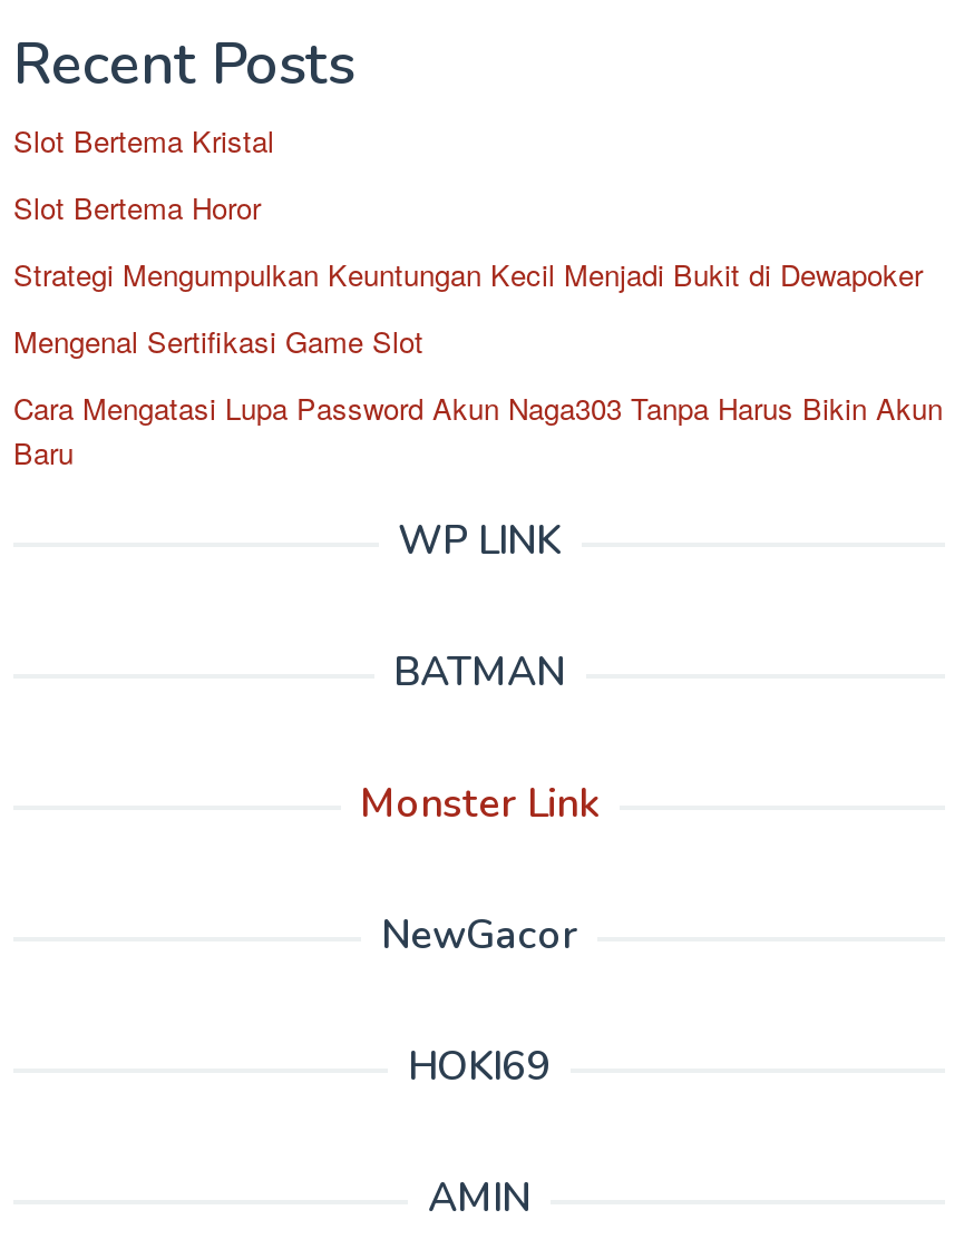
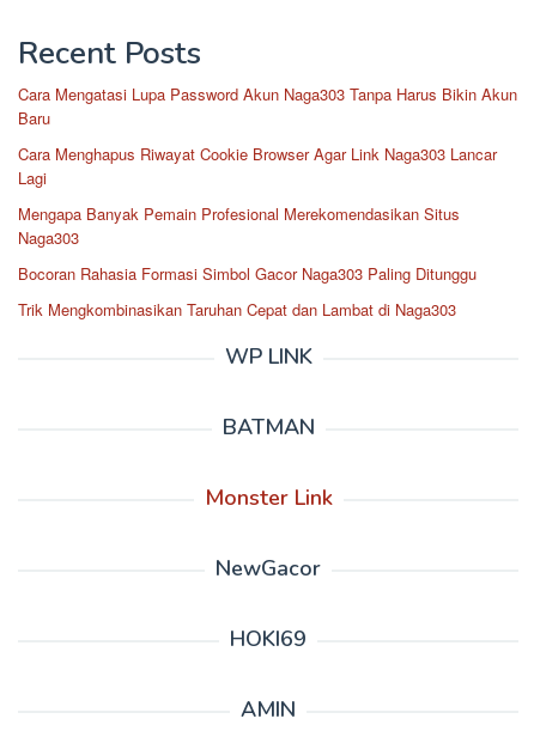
[13,119,923,362] Slot Bertema Kristal | Slot Bertema Horor | Strategi Mengumpulkan Keuntungan Kecil Menjadi Bukit di Dewapoker | Mengenal Sertifikasi Game Slot -> none
moved [13,387,943,474] -> [18,83,517,129]: Cara Mengatasi Lupa Password Akun Naga303 Tanpa Harus Bikin Akun | Baru
none -> [18,142,497,321] Cara Menghapus Riwayat Cookie Browser Agar Link Naga303 Lancar | Lagi | Mengapa Banyak Pemain Profesional Merekomendasikan Situs | Naga303 | Bocoran Rahasia Formasi Simbol Gacor Naga303 Paling Ditunggu | Trik Mengkombinasikan Taruhan Cepat dan Lambat di Naga303

